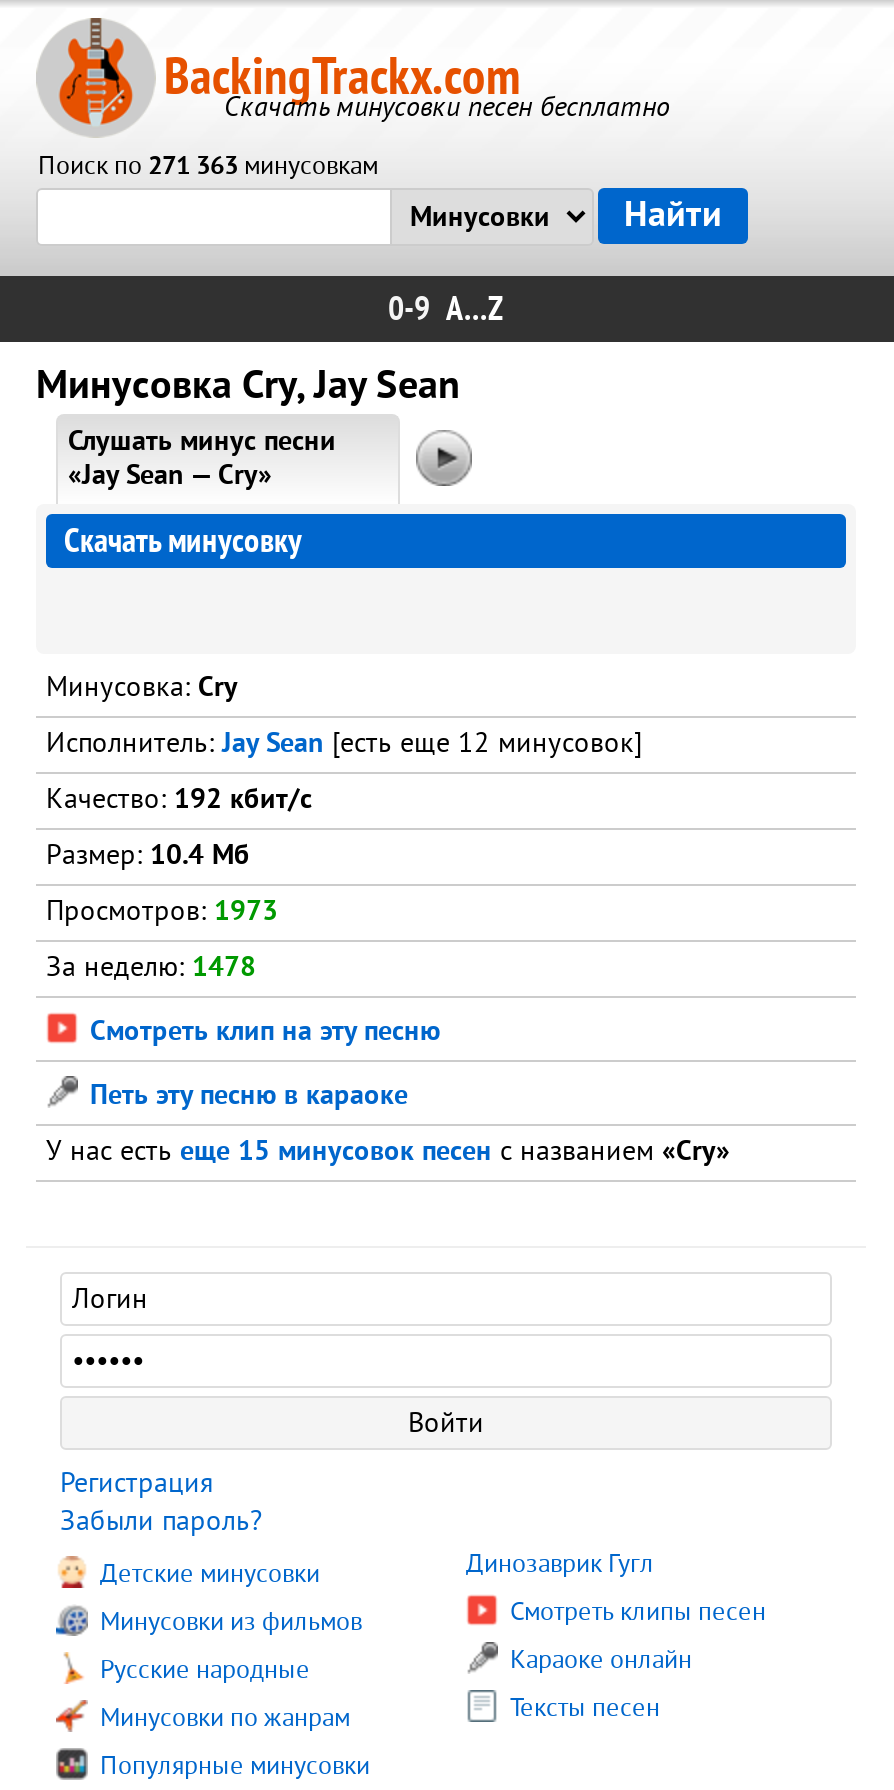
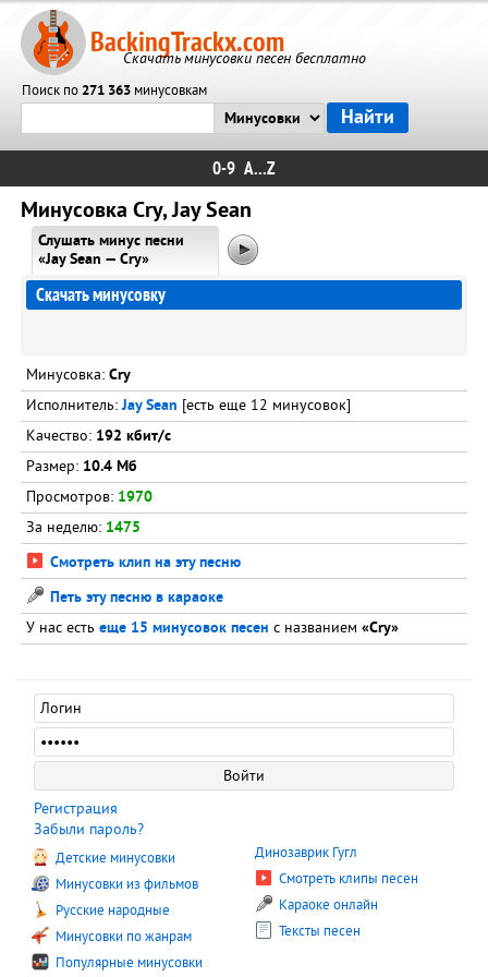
[46,896,278,930] Просмотров: 1973 -> [26,489,152,507] Просмотров: 1970
[46,952,256,986] За неделю: 1478 -> [26,519,141,538] За неделю: 1475

